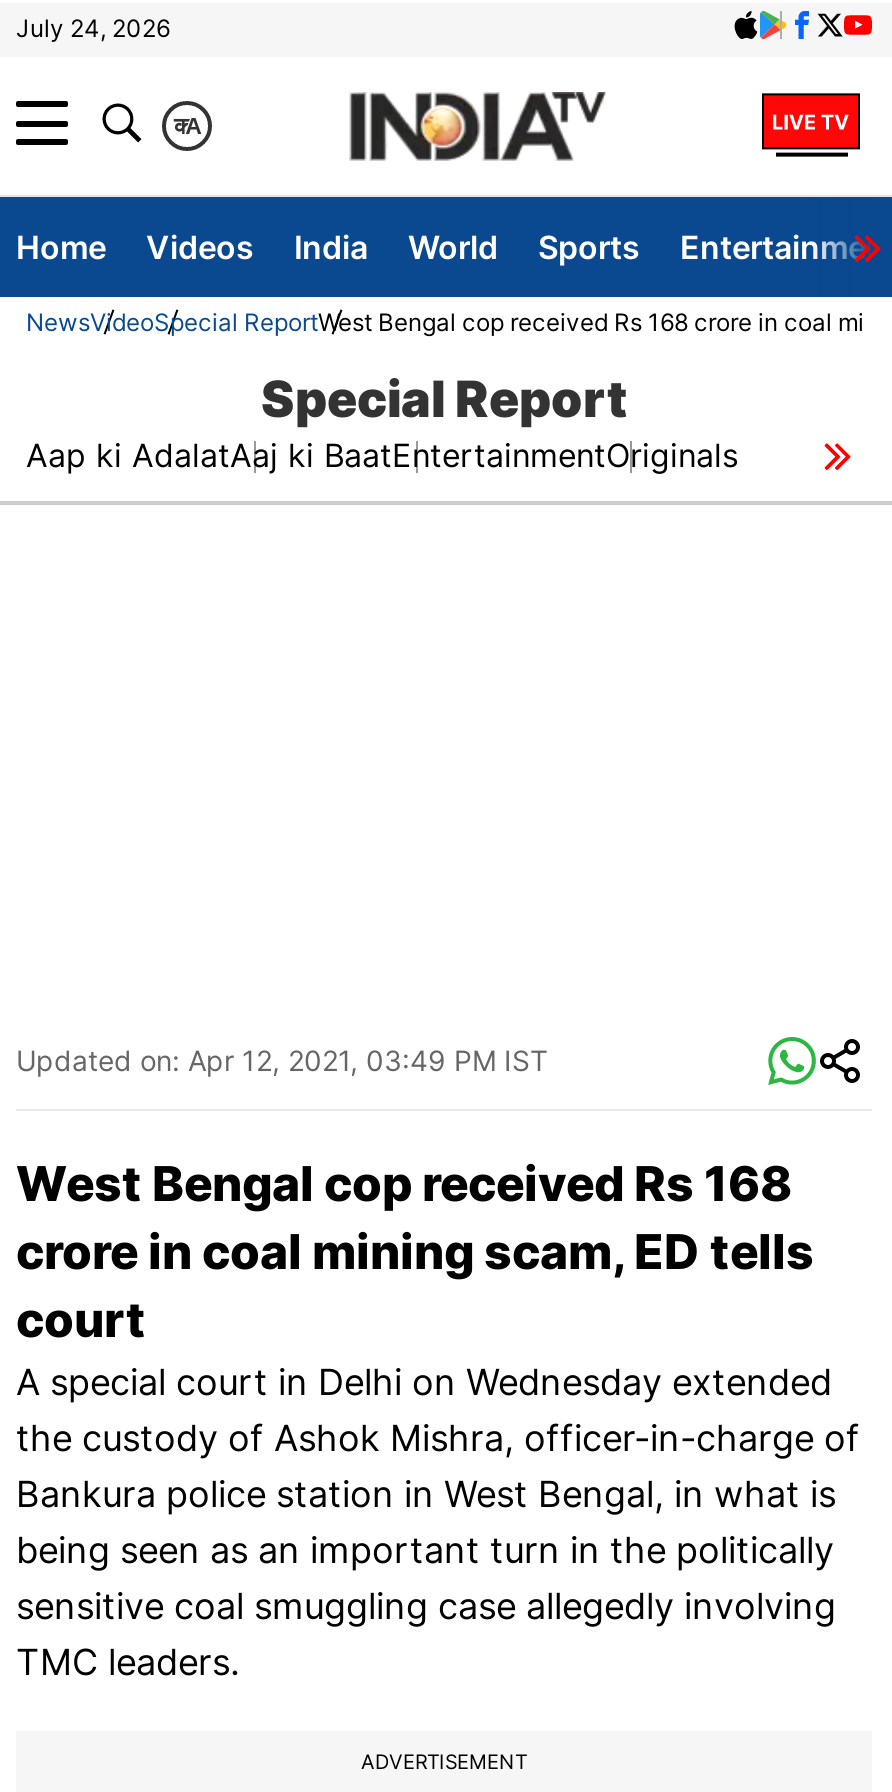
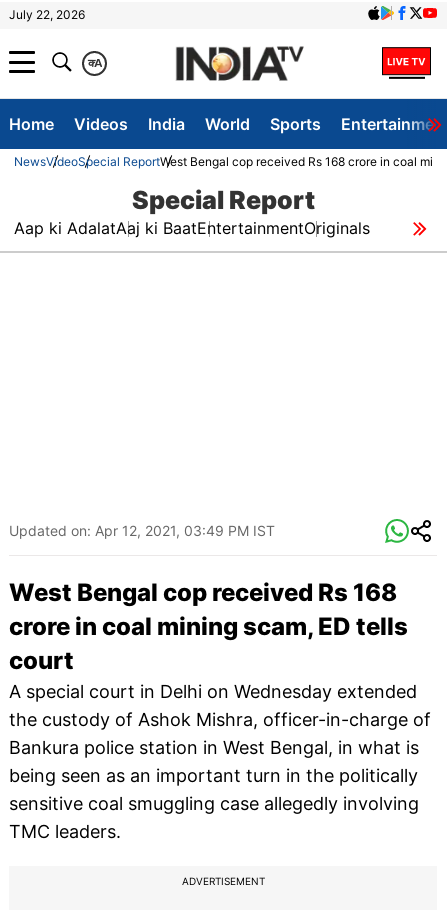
[16,13,170,43] July 24, 2026 -> [9,7,85,22] July 22, 2026

